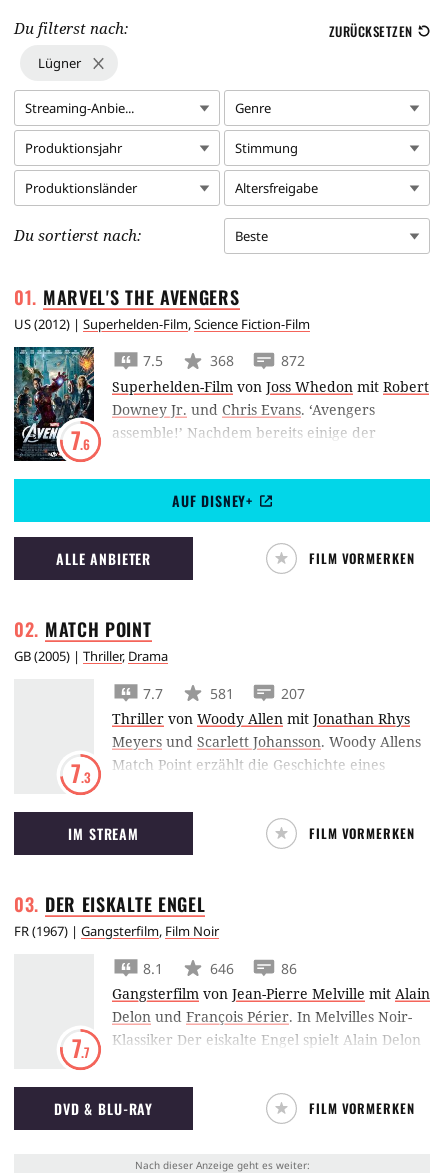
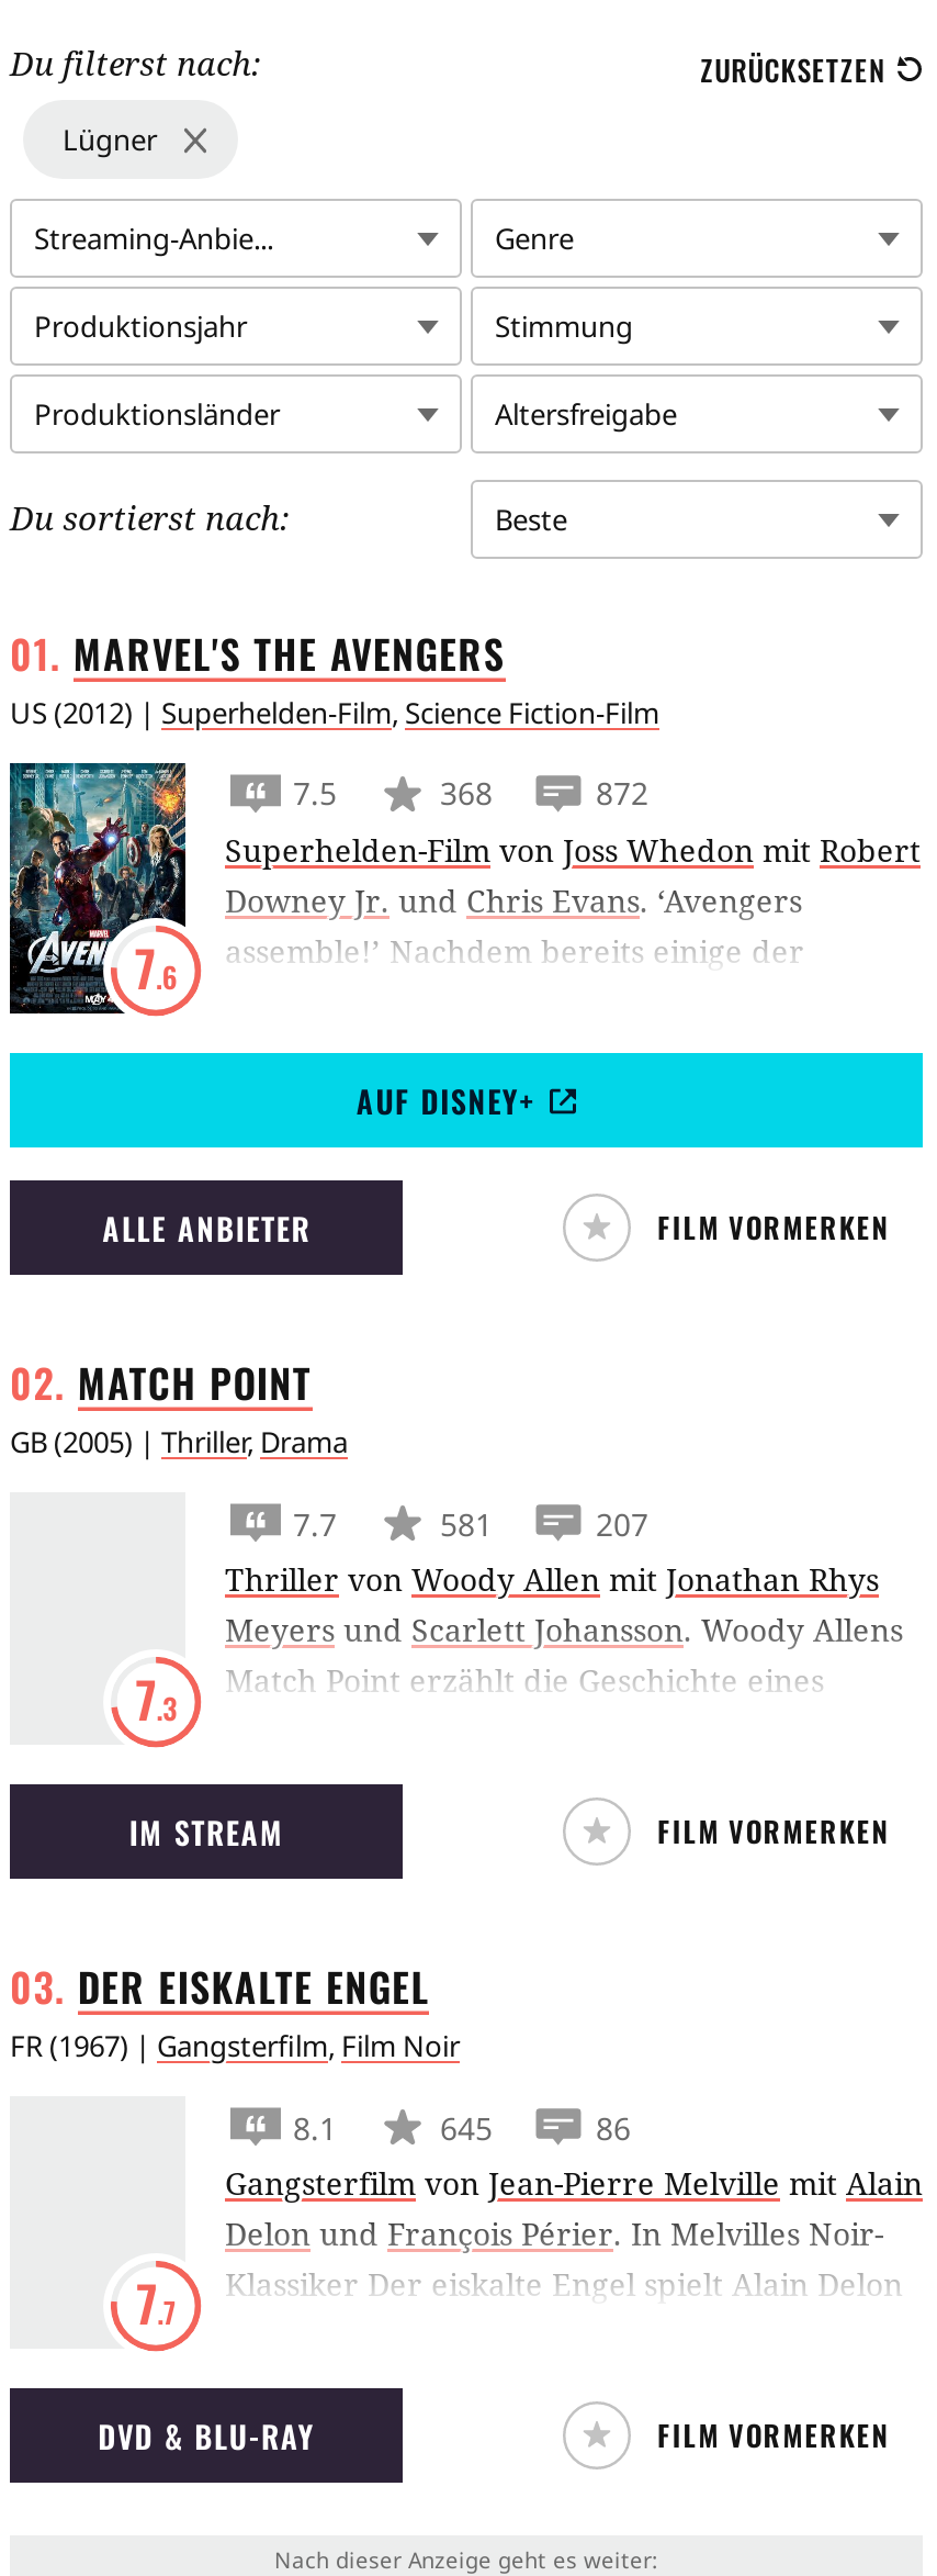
[210,959,234,978] 646 -> [440,2106,493,2148] 645

